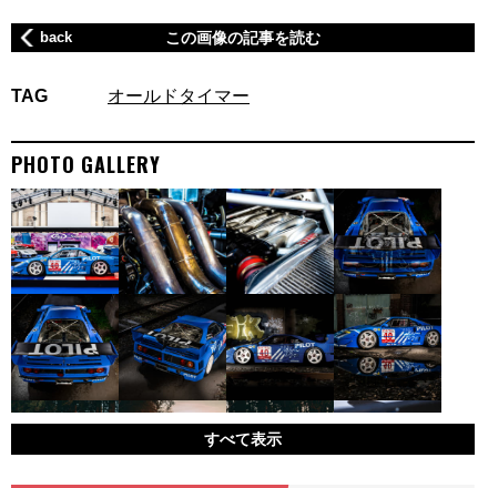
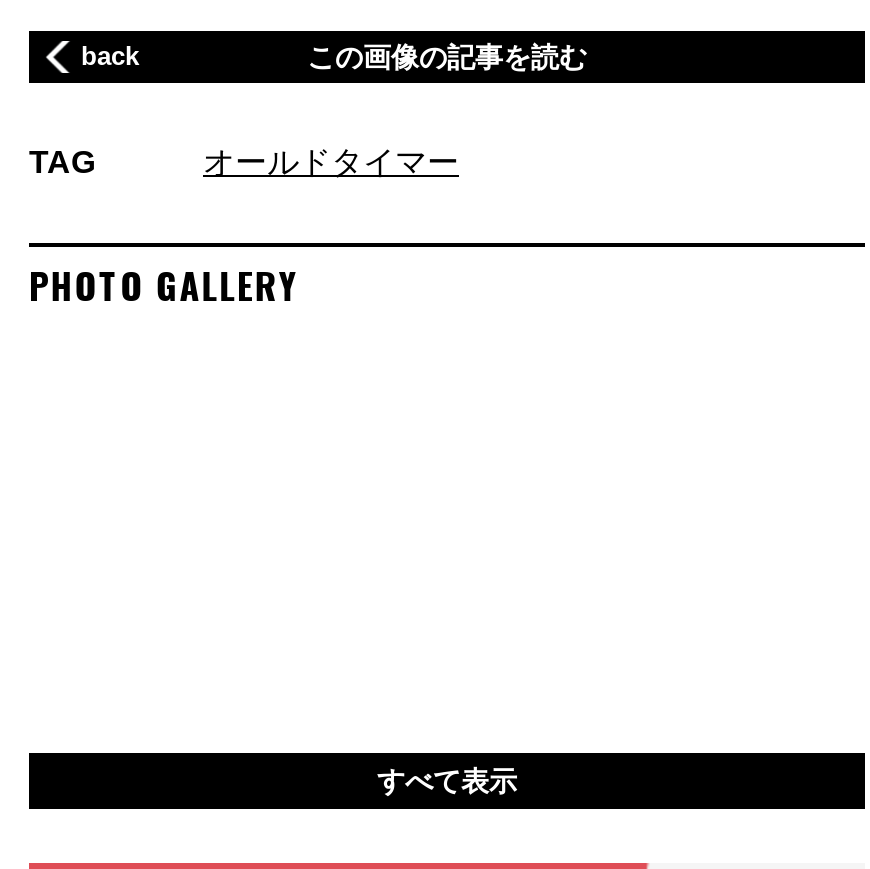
[10,187,443,414] [image] -> none

